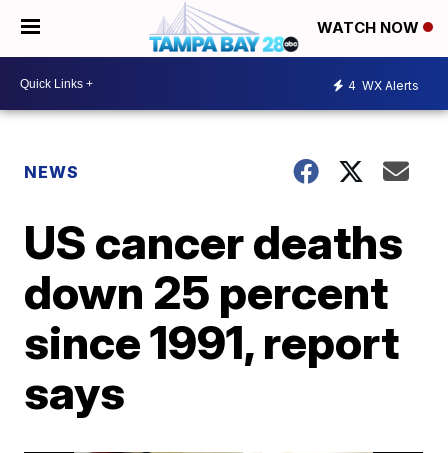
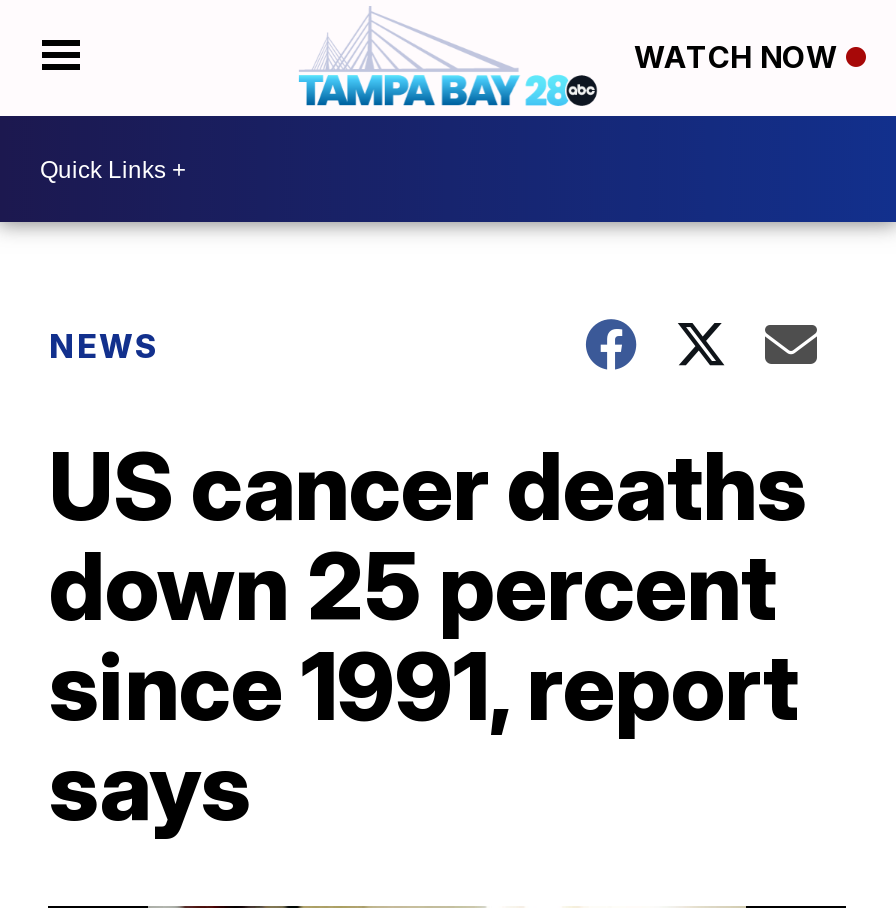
[348,77,419,92] 4 WX Alerts -> none

